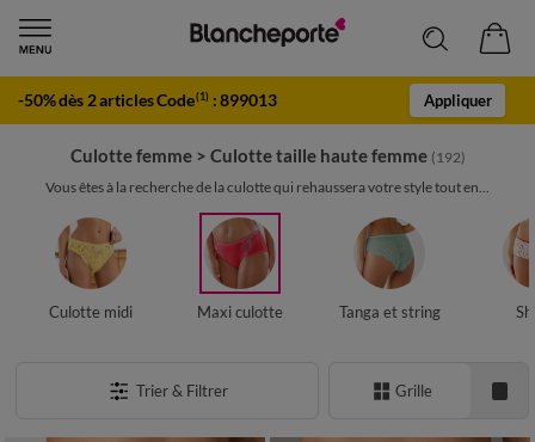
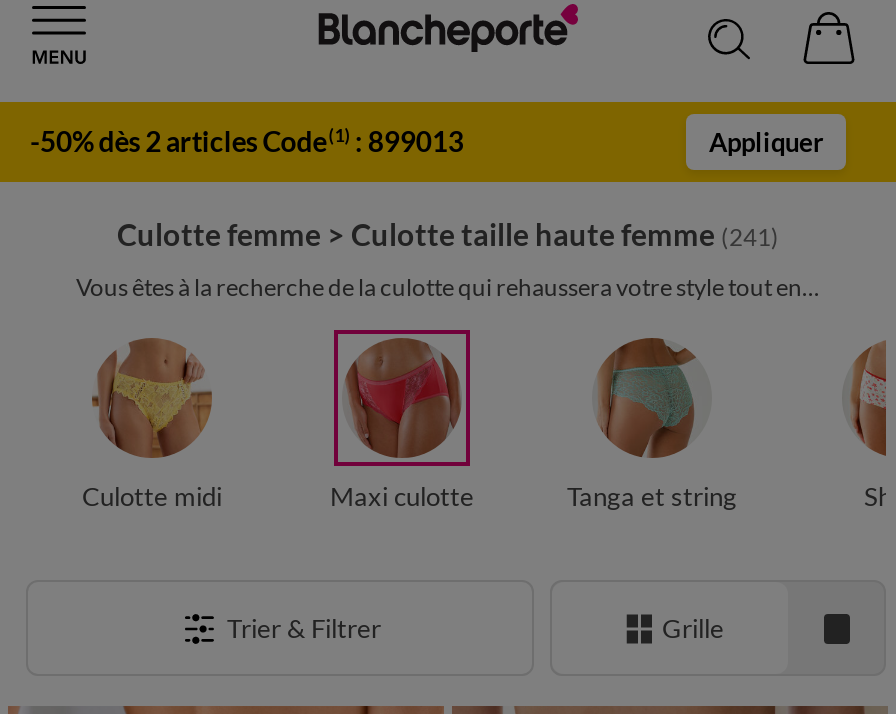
[70,145,465,166] Culotte femme > Culotte taille haute femme (192) -> [117,216,779,252] Culotte femme > Culotte taille haute femme (241)

